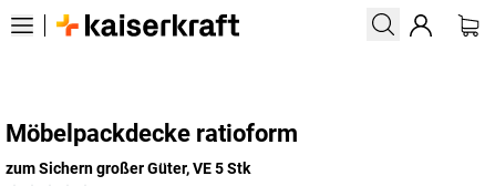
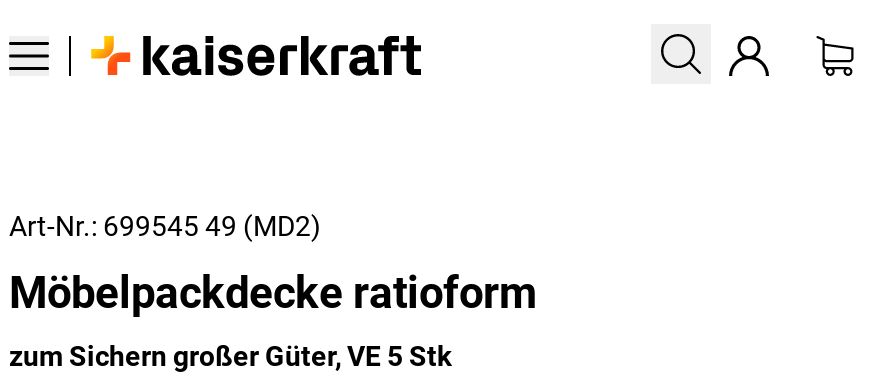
none -> [9,210,321,242] Art-Nr.: 699545 49 (MD2)

